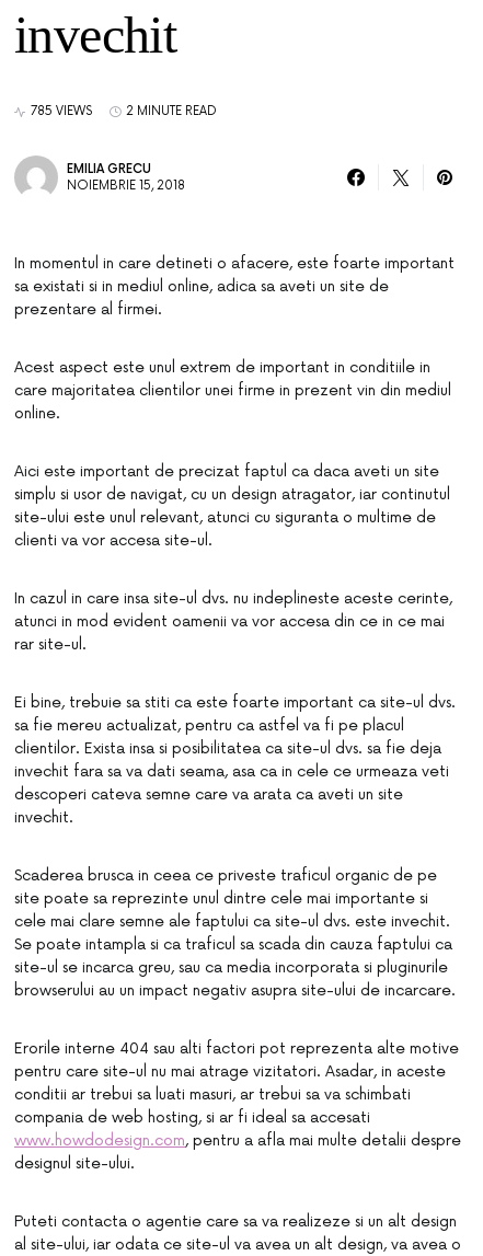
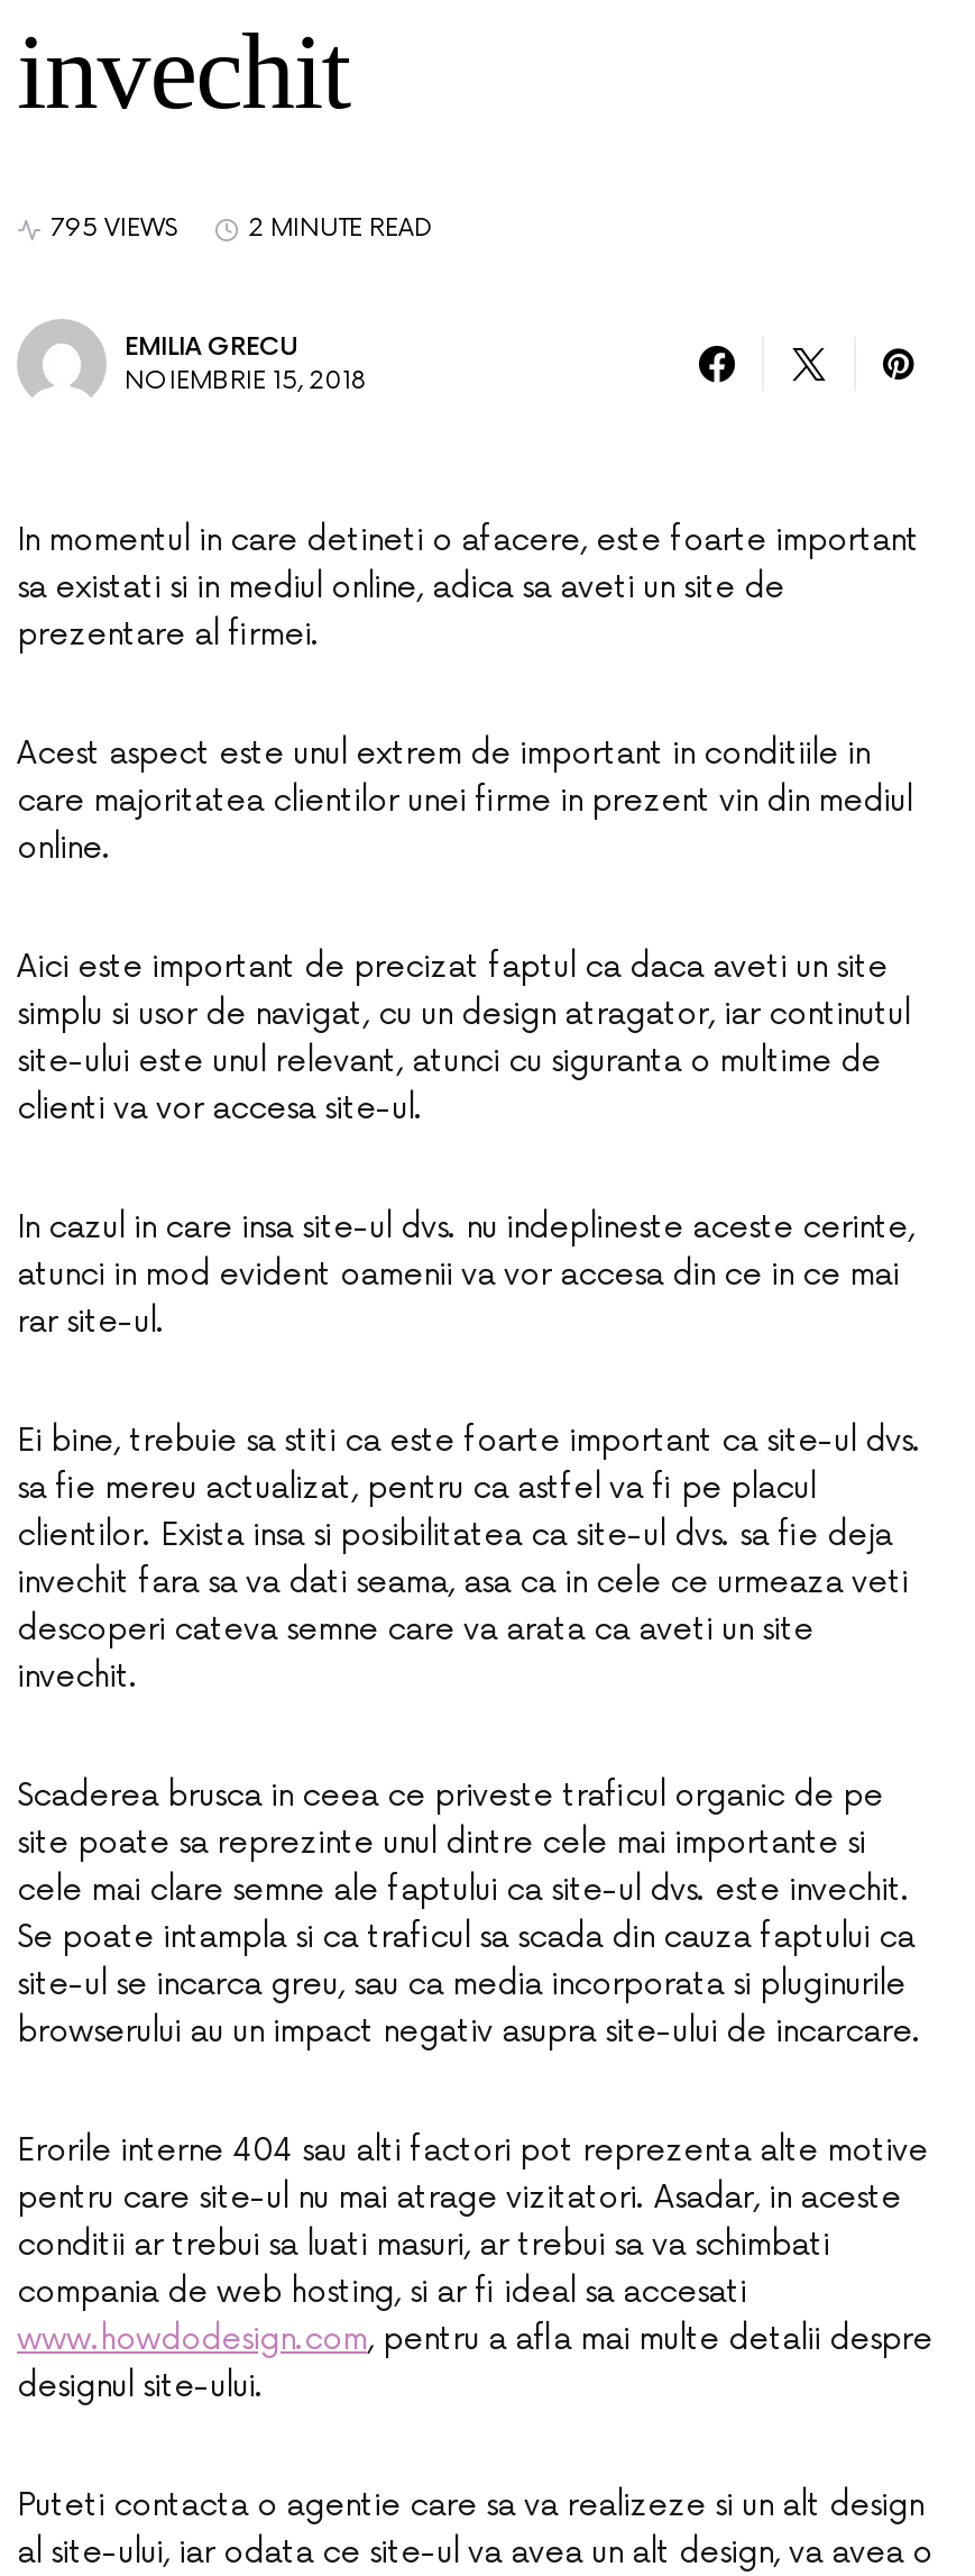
[31,104,92,118] 785 VIEWS -> [50,213,178,243] 795 VIEWS

